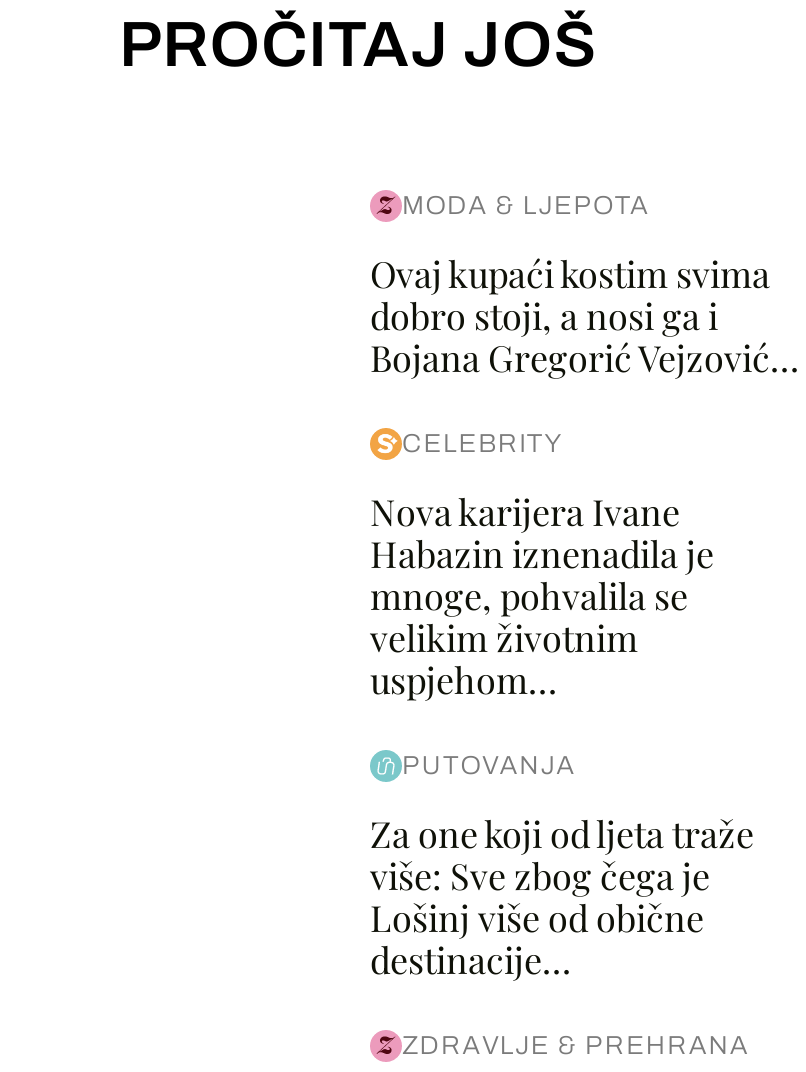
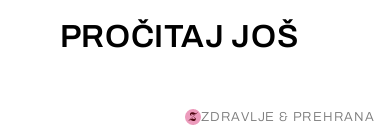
[370,191,800,983] MODA & LJEPOTA | Ovaj kupaći kostim svima | dobro stoji, a nosi ga i | Bojana Gregorić Vejzović... | CELEBRITY | Nova karijera Ivane | Habazin iznenadila je | mnoge, pohvalila se | velikim životnim | uspjehom... | PUTOVANJA | Za one koji od ljeta traže | više: Sve zbog čega je | Lošinj više od obične | destinacije... -> none

